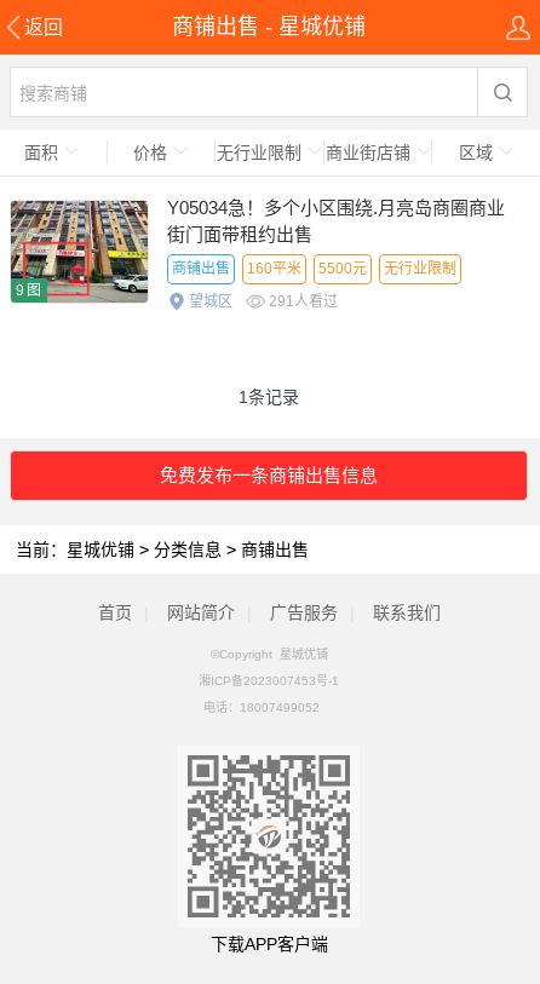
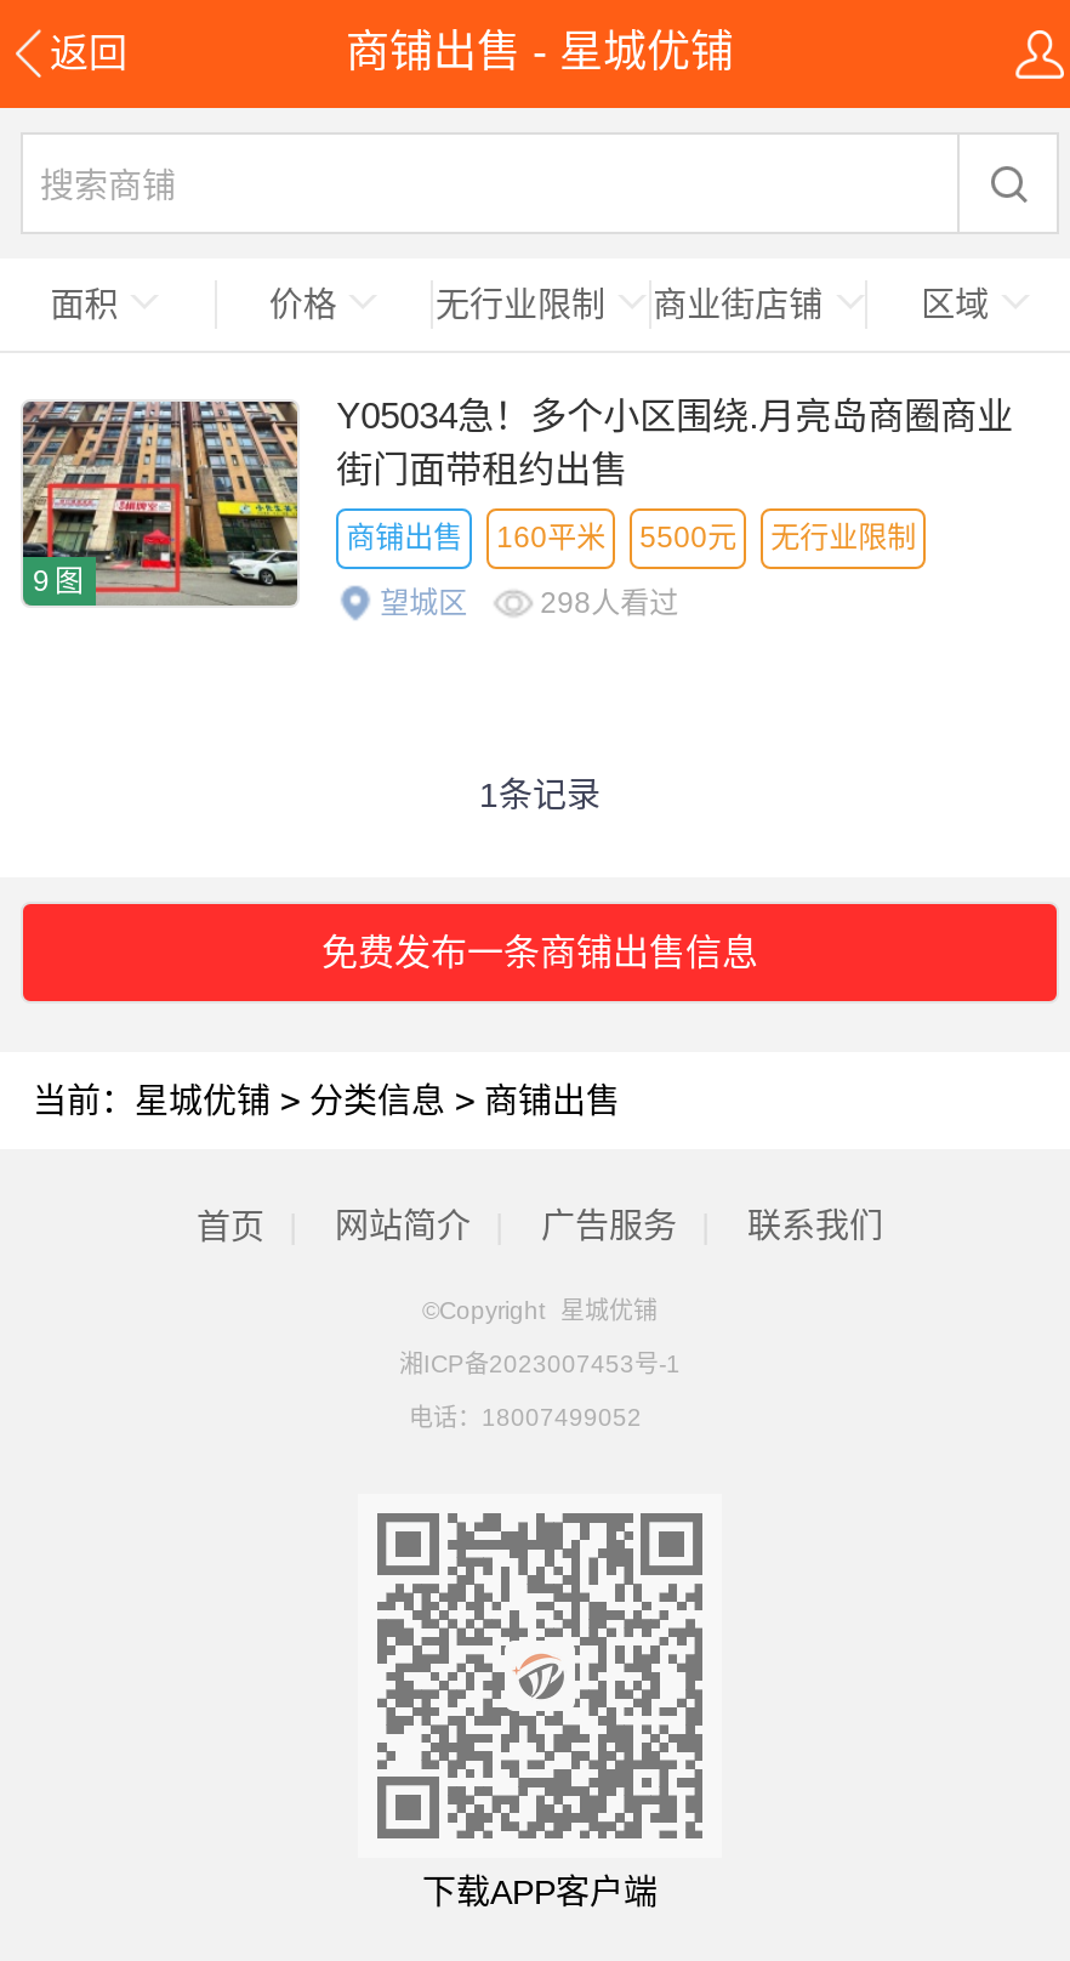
[269,293,338,310] 291人看过 -> [540,586,678,620] 298人看过

